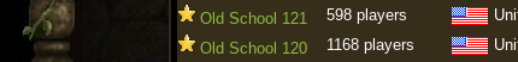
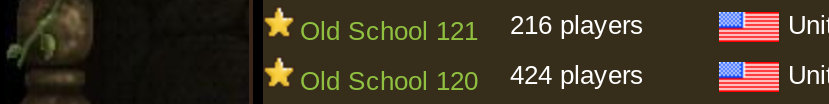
[199,6,407,27] Old School 121 598 players -> [300,10,644,46] Old School 121 216 players
[199,36,414,57] Old School 120 1168 players -> [300,60,644,96] Old School 120 424 players

